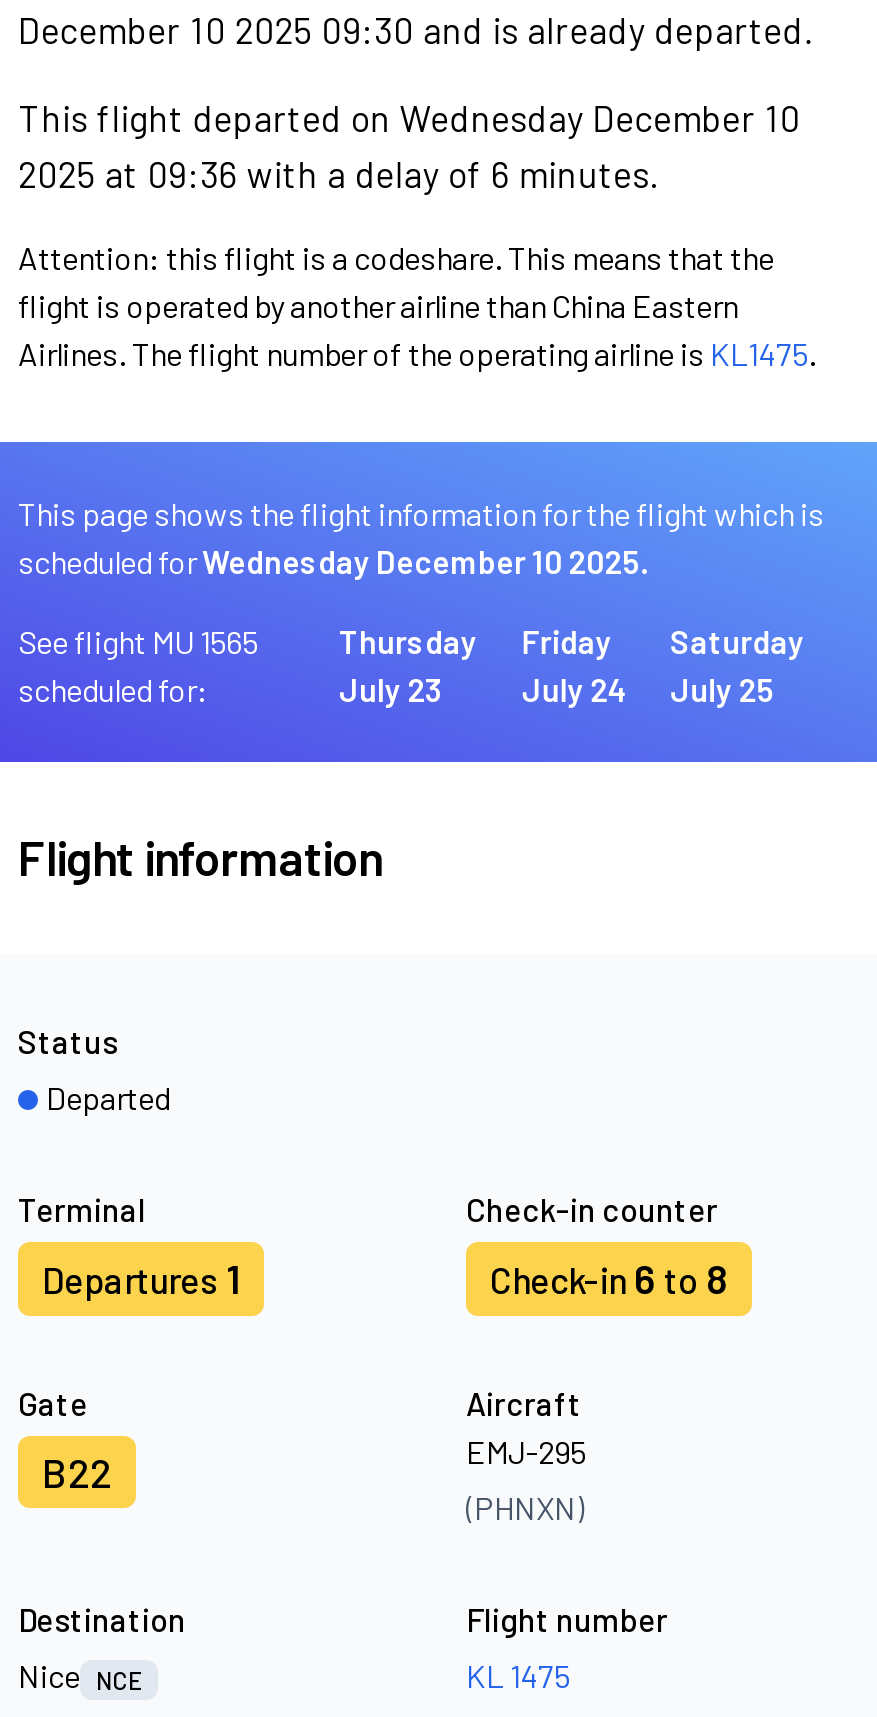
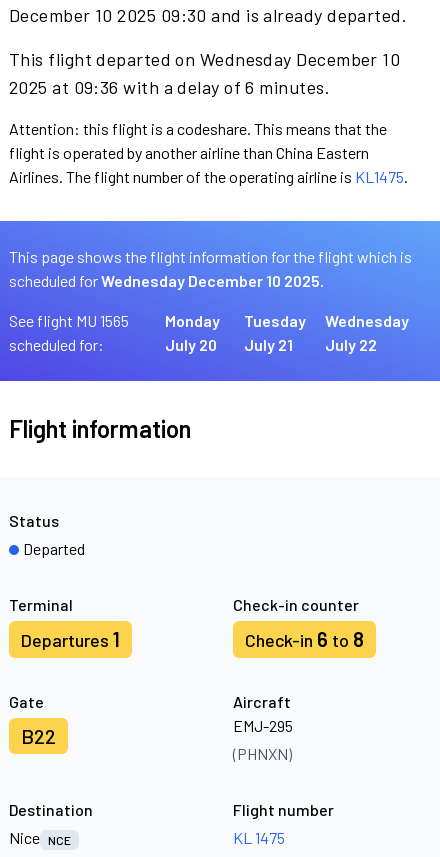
[339,622,477,708] Thursday | July 23 -> [165,311,220,354] Monday | July 20
[522,622,628,708] Friday | July 24 -> [244,311,306,354] Tuesday | July 21
[670,622,804,708] Saturday | July 25 -> [325,311,409,354] Wednesday | July 22

